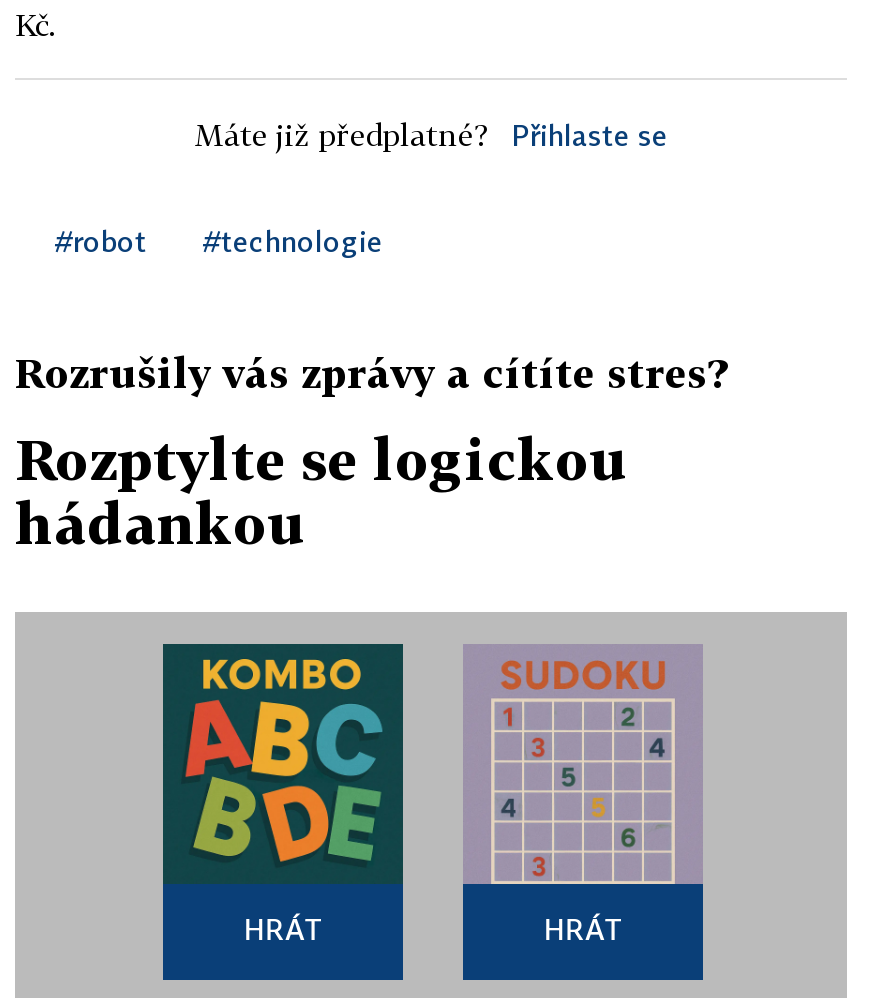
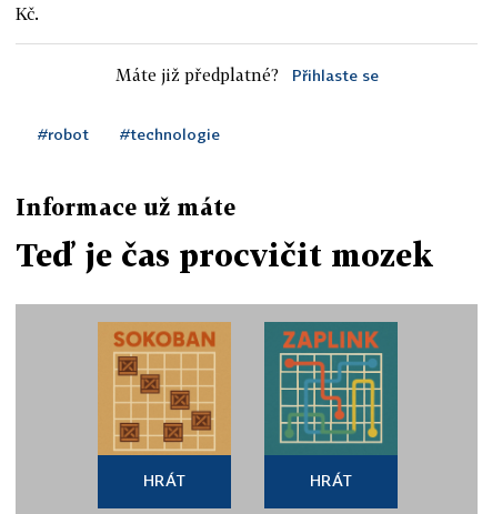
[15,348,727,396] Rozrušily vás zprávy a cítíte stres? -> [16,193,235,220] Informace už máte
[15,426,629,556] Rozptylte se logickou | hádankou -> [16,236,433,273] Teď je čas procvičit mozek
[161,642,405,884] [image] -> [98,322,231,456] [image]
[465,646,701,886] [image] -> [264,322,398,455] [image]

